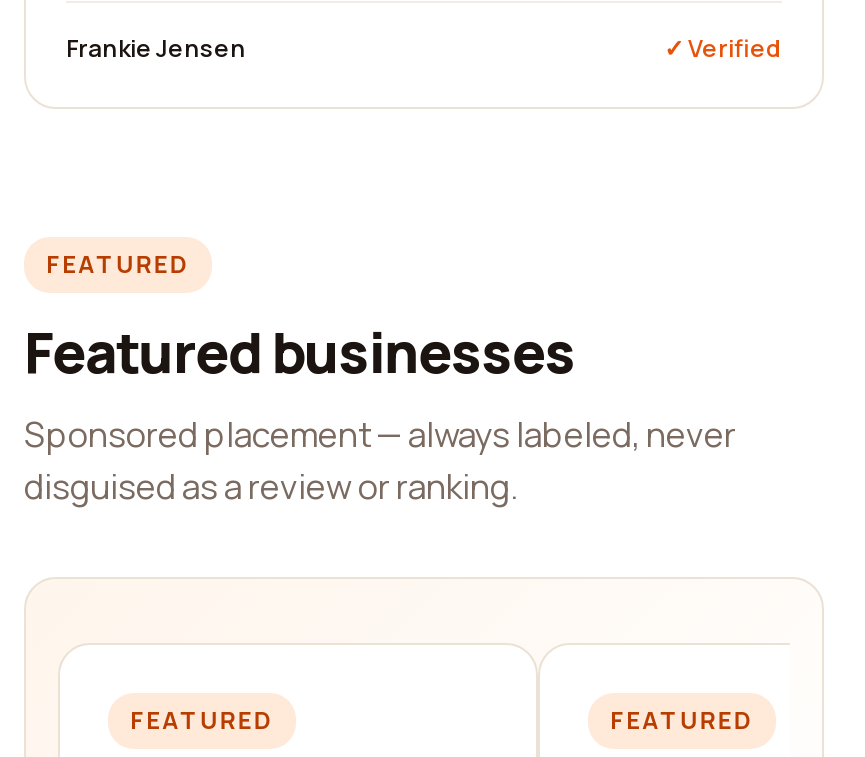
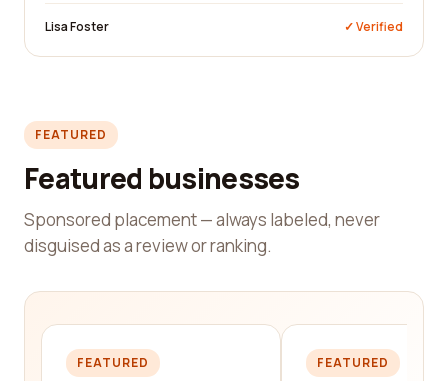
[66,31,246,65] Frankie Jensen -> [45,18,109,35] Lisa Foster

